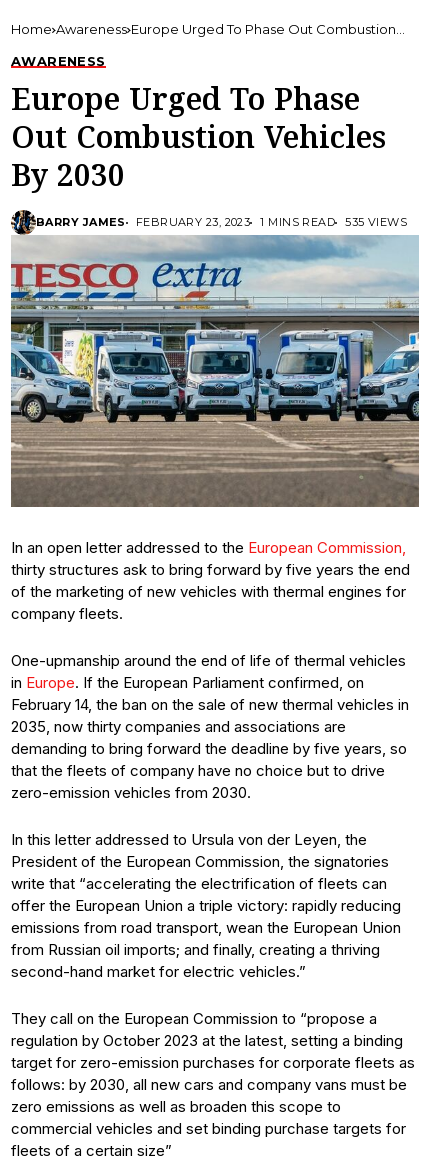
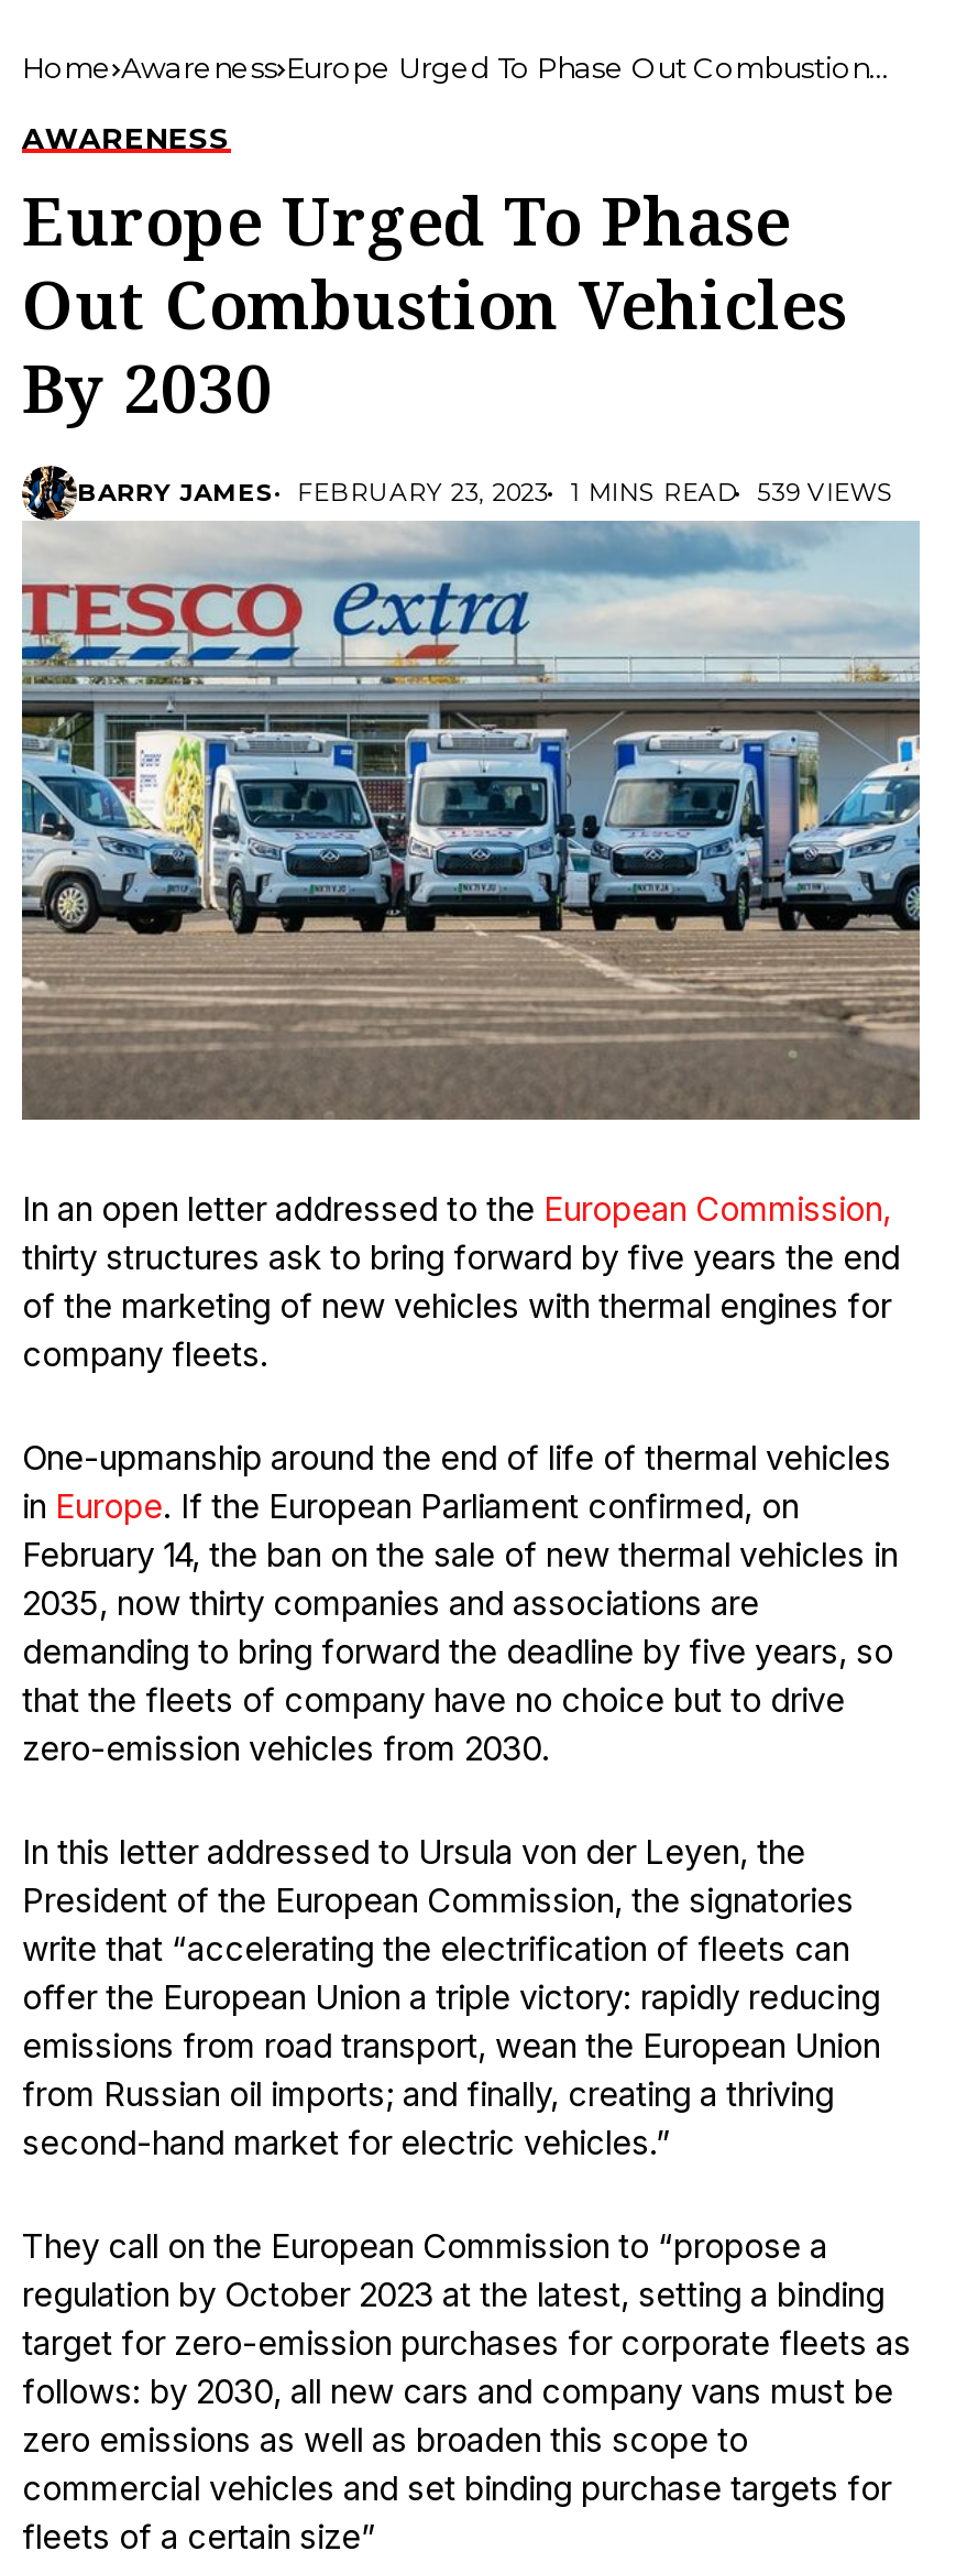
[36,215,407,229] BARRY JAMES FEBRUARY 23, 2023 1 MINS READ 535 VIEWS -> [77,477,894,508] BARRY JAMES FEBRUARY 23, 2023 1 MINS READ 539 VIEWS

